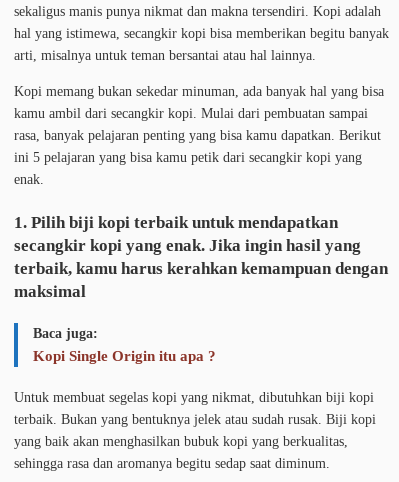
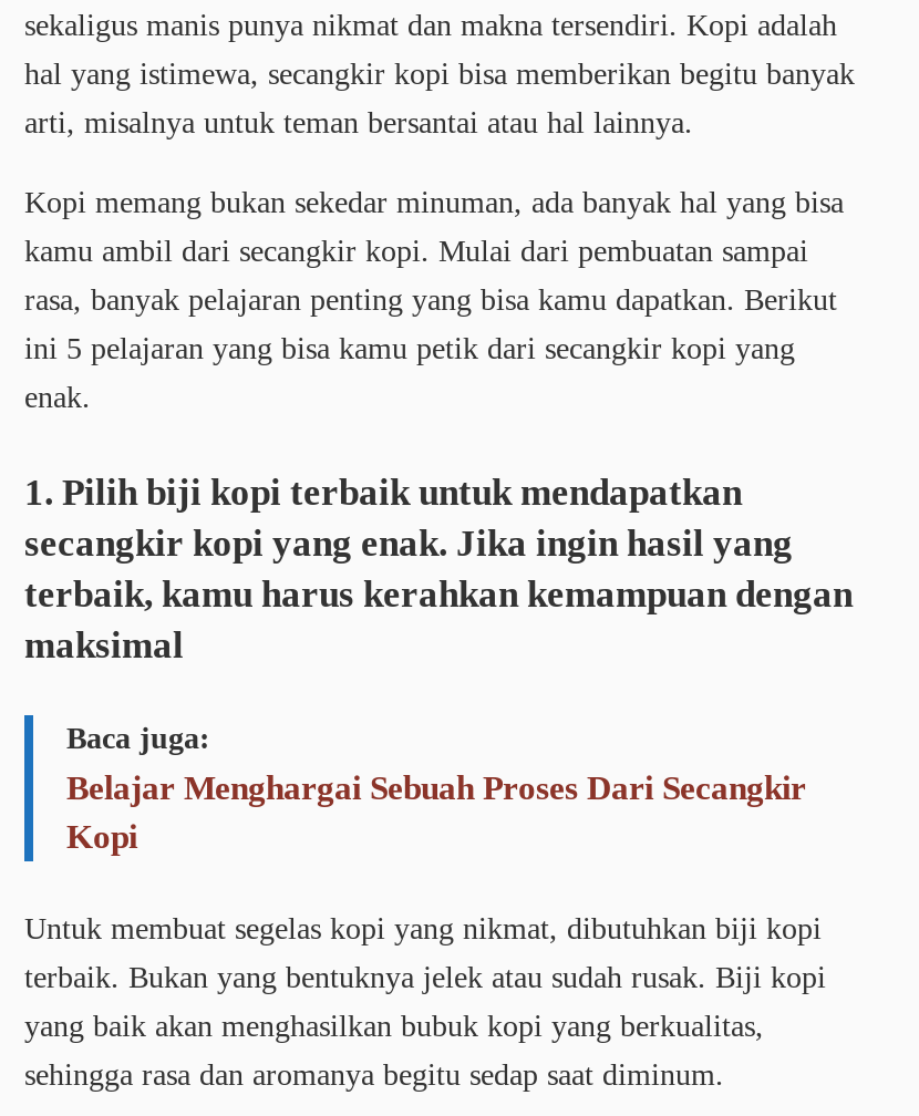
[33,347,216,364] Kopi Single Origin itu apa ? -> [66,768,806,855] Belajar Menghargai Sebuah Proses Dari Secangkir | Kopi

